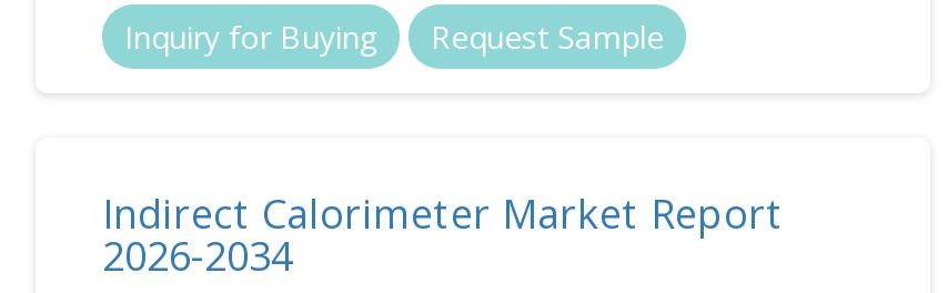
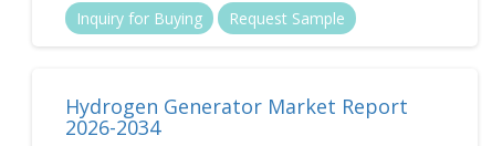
[102,186,784,240] Indirect Calorimeter Market Report -> [65,93,408,119] Hydrogen Generator Market Report

